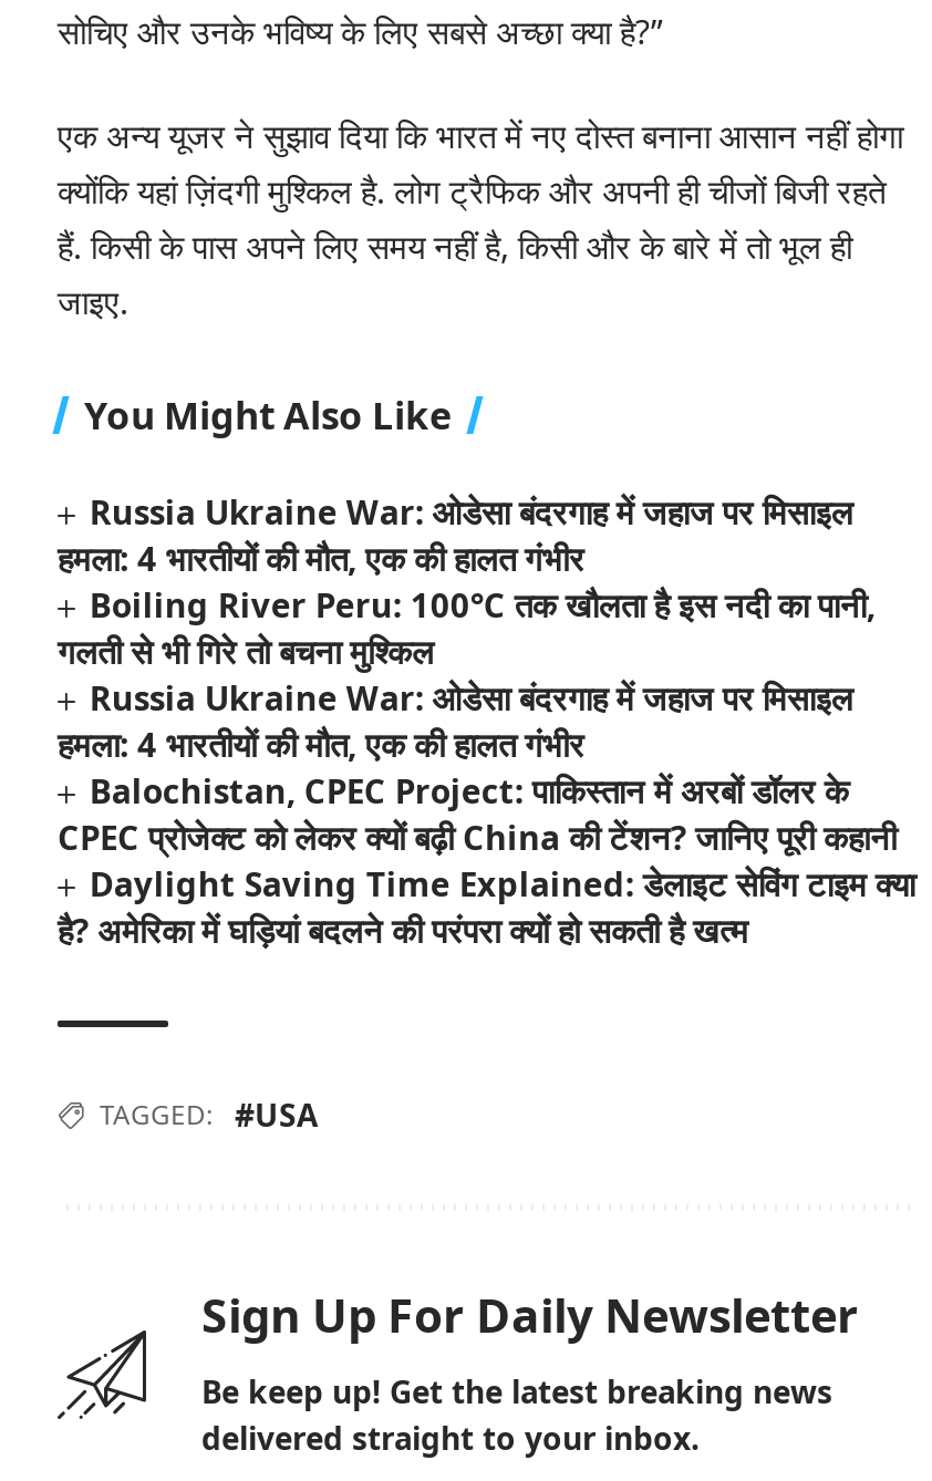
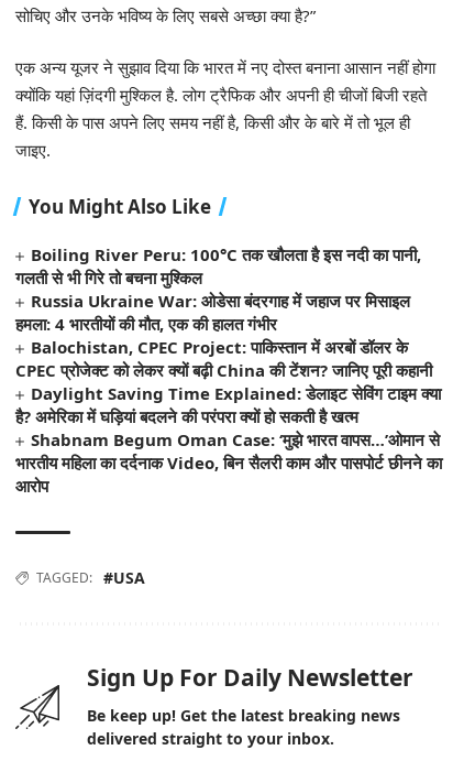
[58,489,853,580] Russia Ukraine War: ओडेसा बंदरगाह में जहाज पर मिसाइल | हमला: 4 भारतीयों की मौत, एक की हालत गंभीर -> none
moved [58,582,915,952] -> [15,243,441,427]: Boiling River Peru: 100°C तक खौलता है इस नदी का पानी, | गलती से भी गिरे तो बचना मुश्किल | Russia Ukraine War: ओडेसा बंदरगाह में जहाज पर मिसाइल | हमला: 4 भारतीयों की मौत, एक की हालत गंभीर | Balochistan, CPEC Project: पाकिस्तान में अरबों डॉलर के | CPEC प्रोजेक्ट को लेकर क्यों बढ़ी China की टेंशन? जानिए पूरी कहानी | Daylight Saving Time Explained: डेलाइट सेविंग टाइम क्या | है? अमेरिका में घड़ियां बदलने की परंपरा क्यों हो सकती है खत्म
none -> [15,428,442,497] Shabnam Begum Oman Case: ‘मुझे भारत वापस…’ओमान से | भारतीय महिला का दर्दनाक Video, बिन सैलरी काम और पासपोर्ट छीनने का | आरोप

